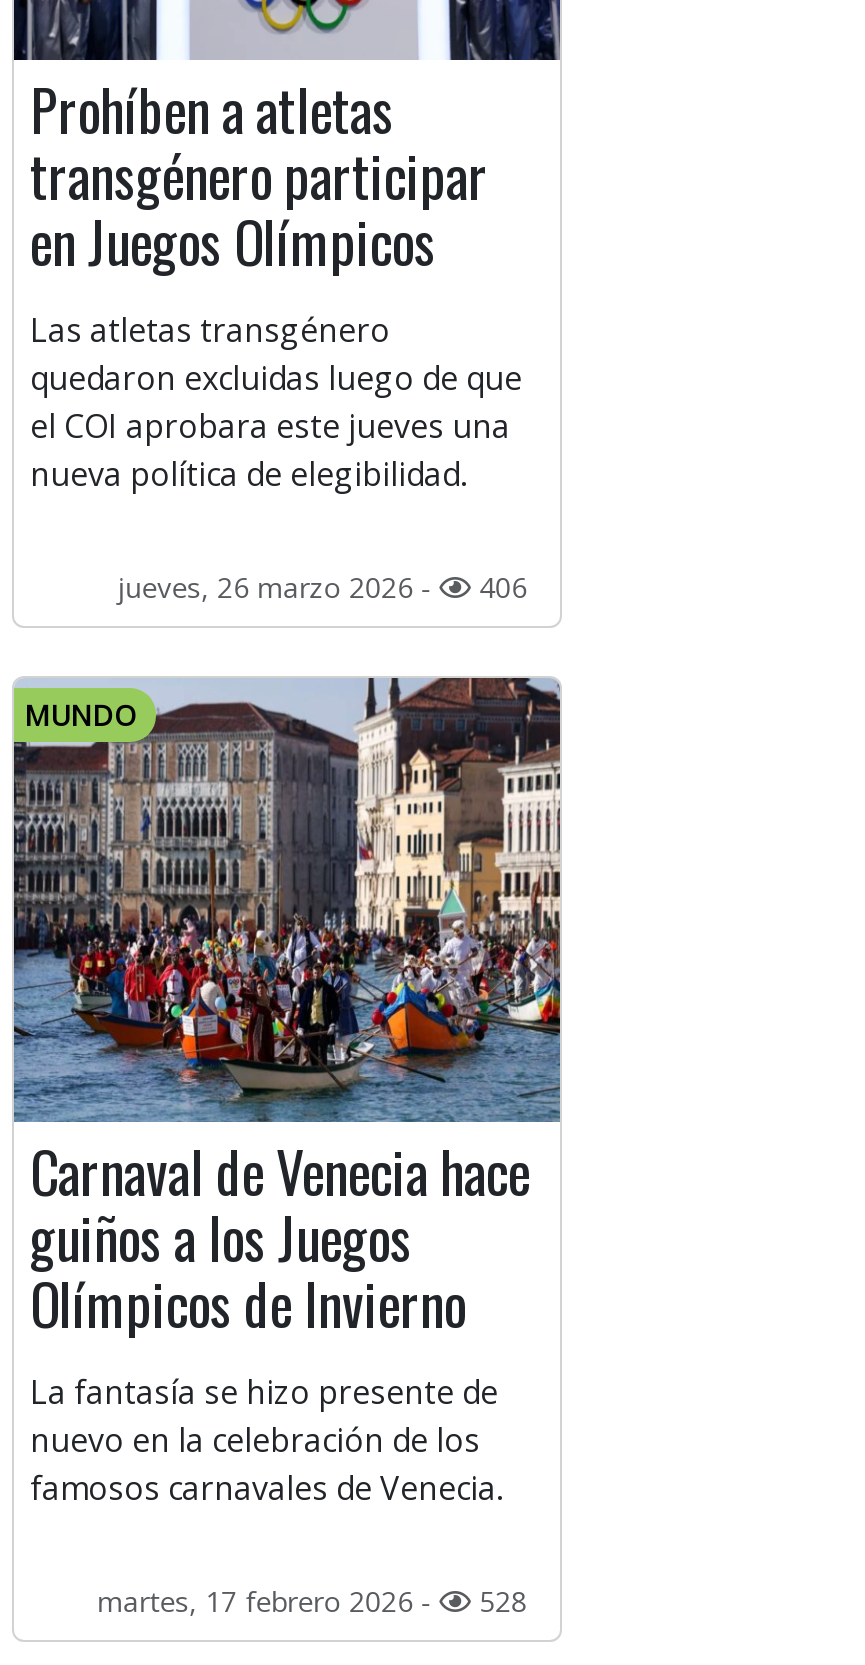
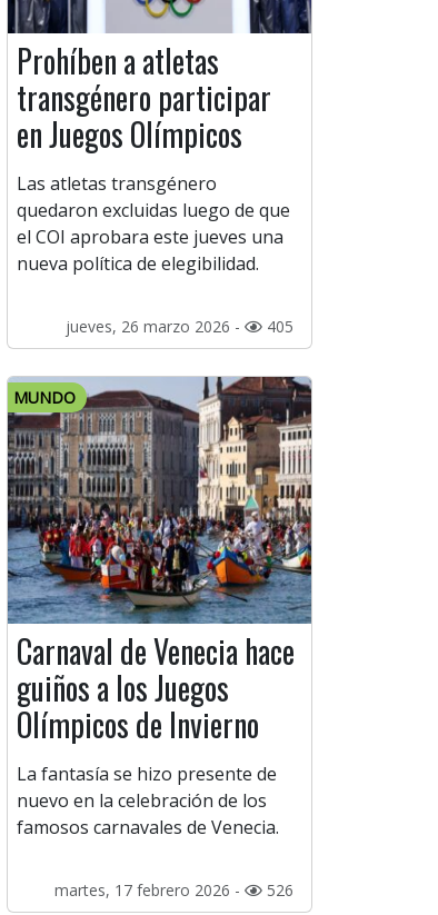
[117,568,527,606] jueves, 26 marzo 2026 - 406 -> [65,316,293,337] jueves, 26 marzo 2026 - 405
[97,1582,527,1620] martes, 17 febrero 2026 - 528 -> [54,879,293,901] martes, 17 febrero 2026 - 526

